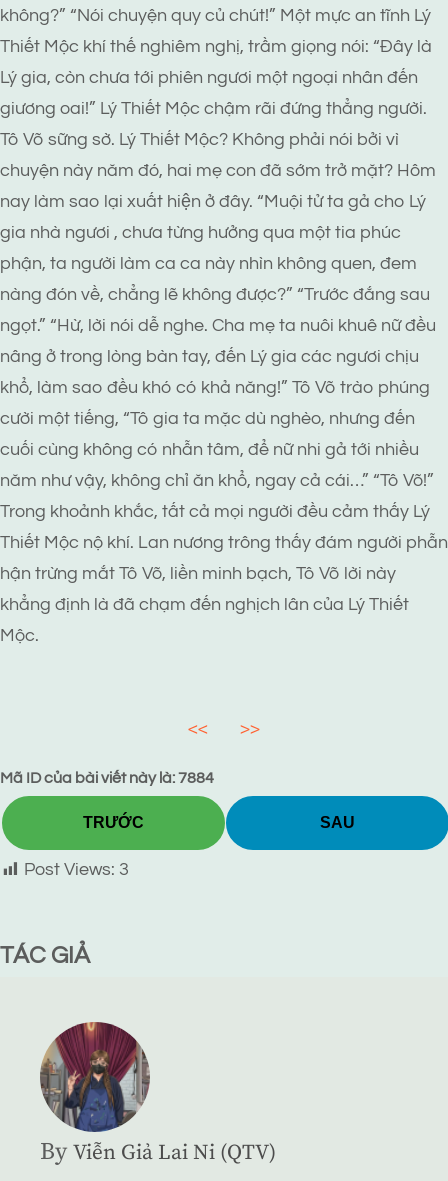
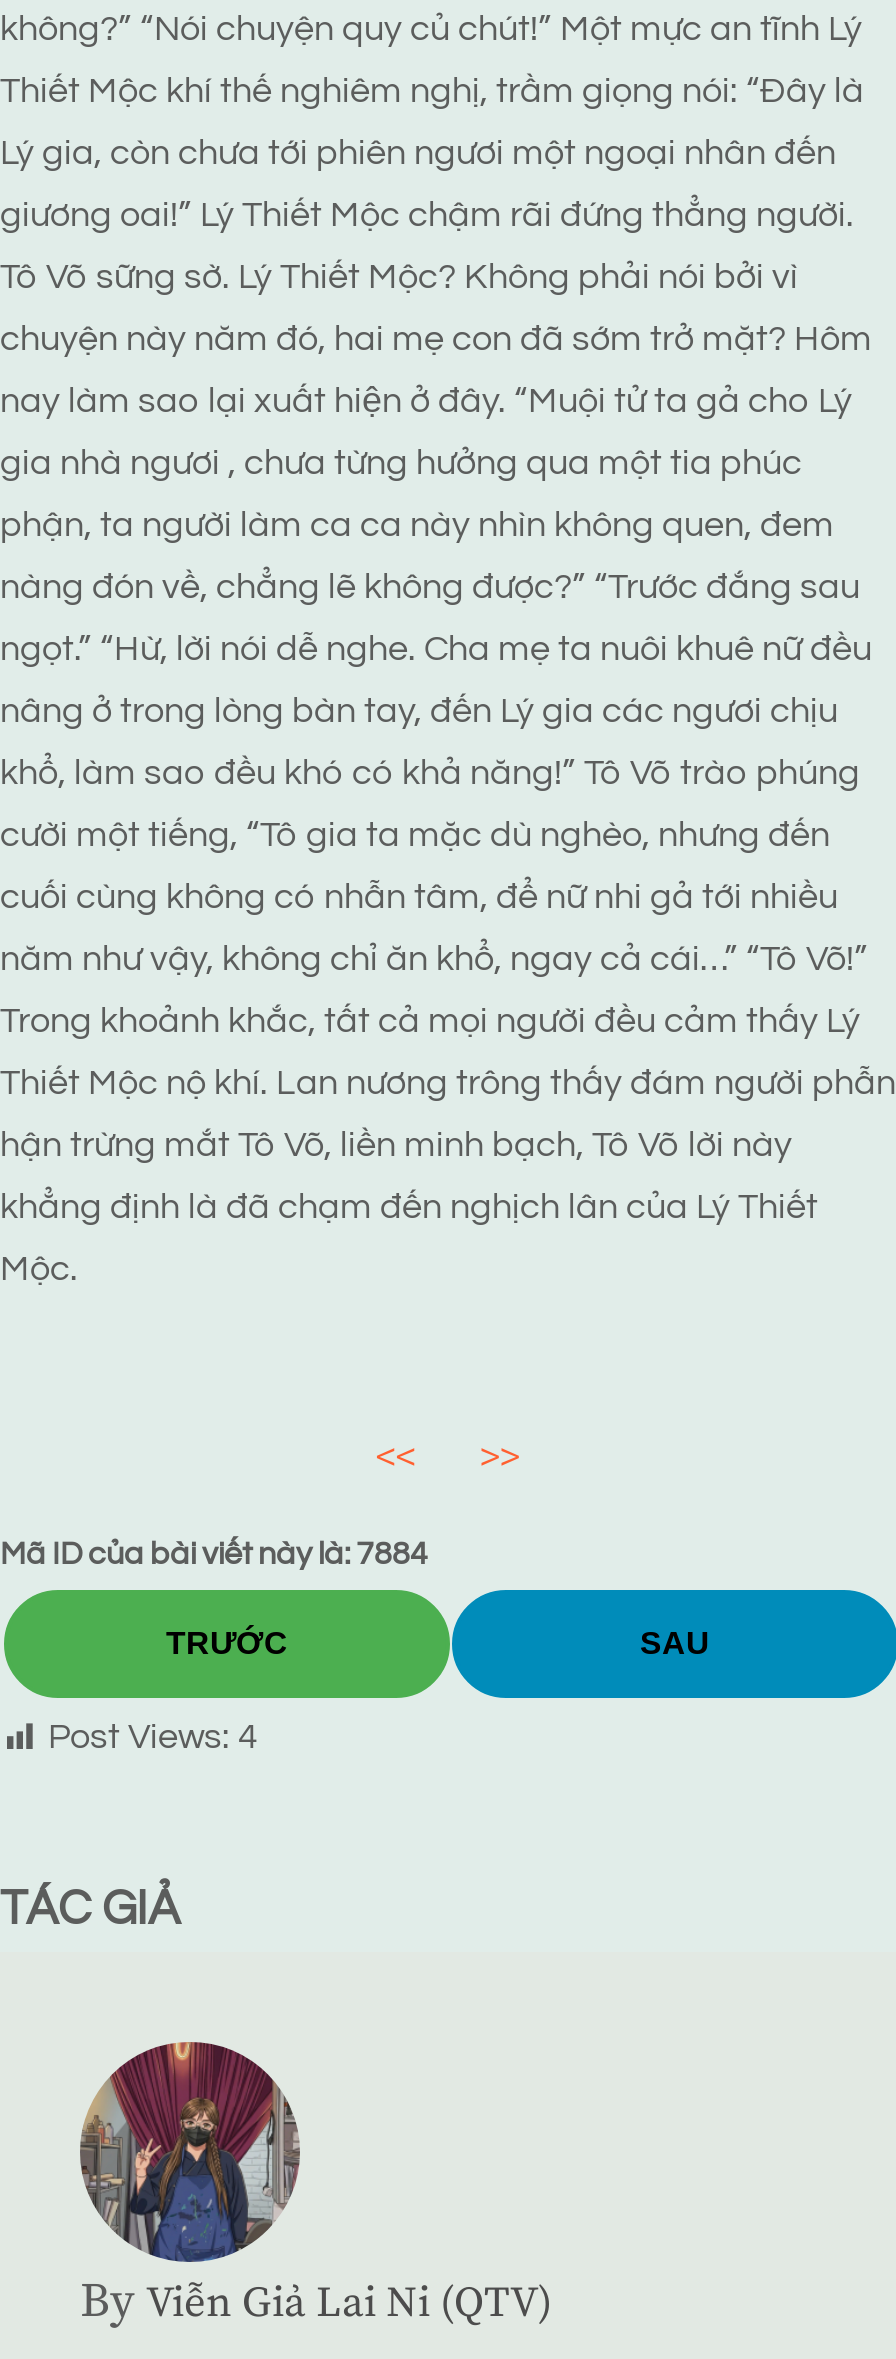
[24,860,129,879] Post Views: 3 -> [48,1718,258,1756] Post Views: 4

